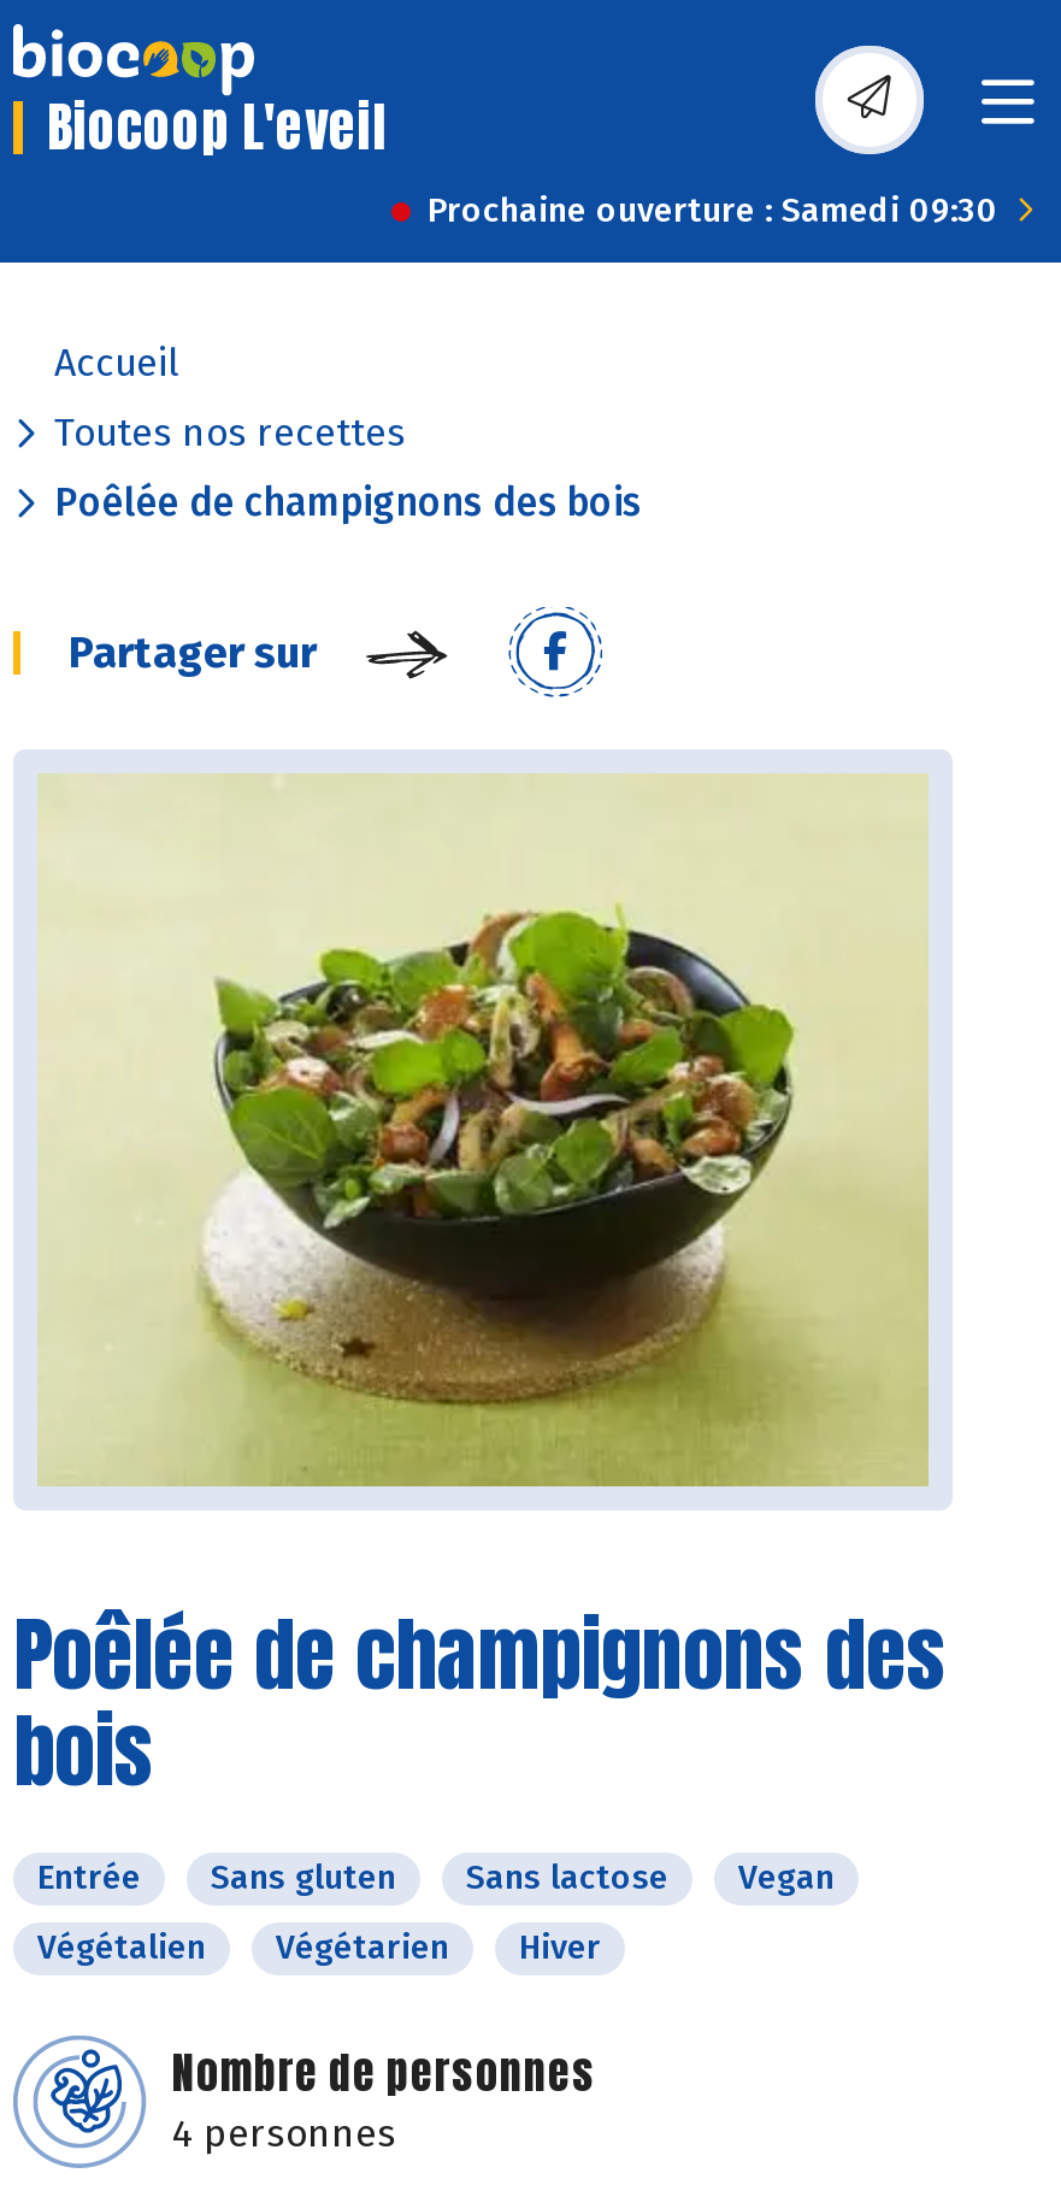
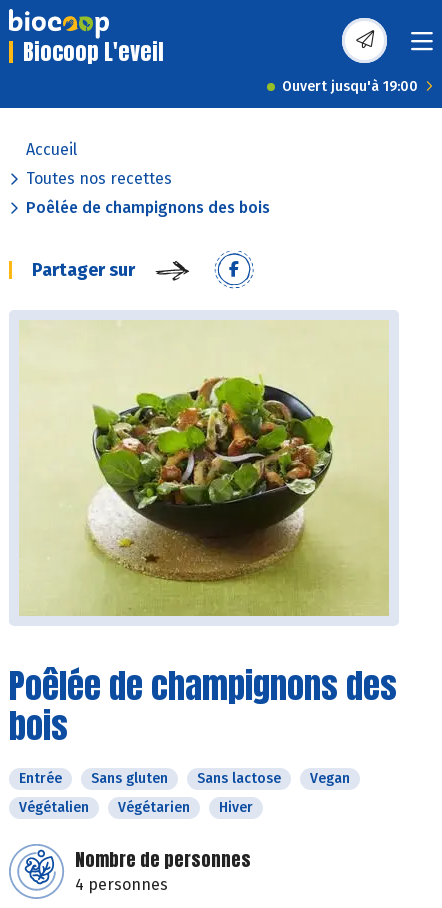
[428,190,998,231] Prochaine ouverture : Samedi 09:30 -> [282,78,418,95] Ouvert jusqu'à 19:00

